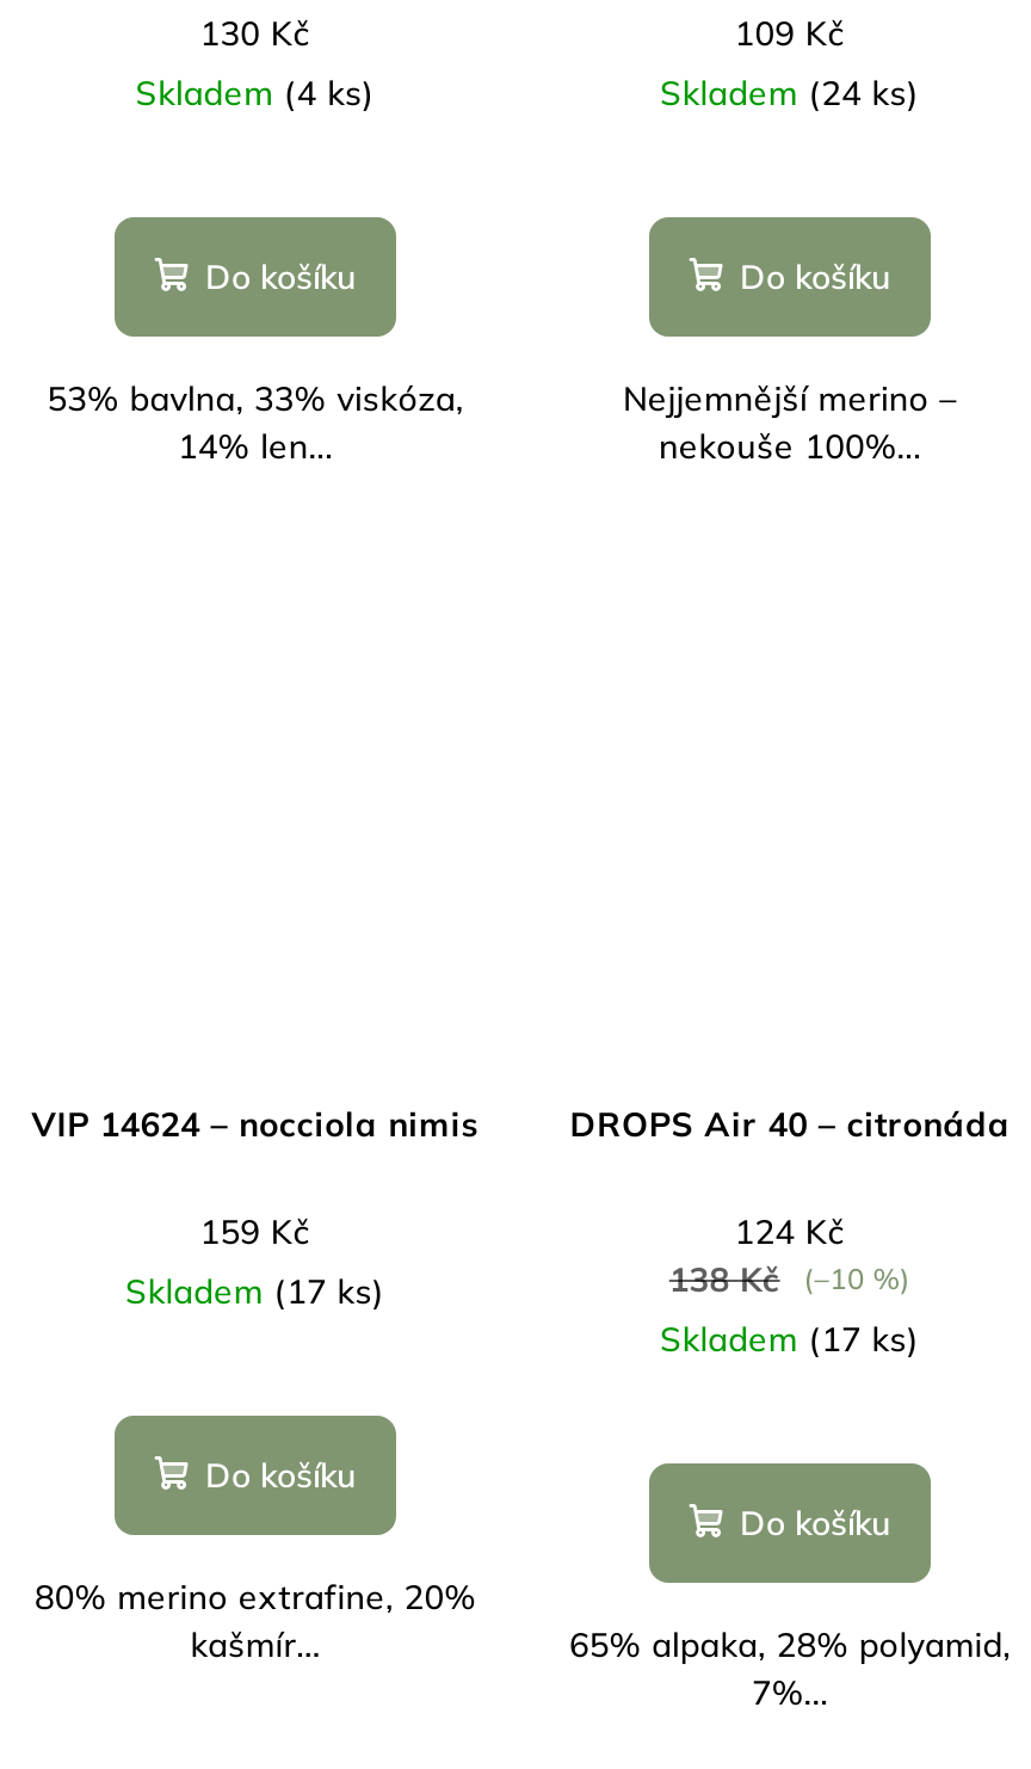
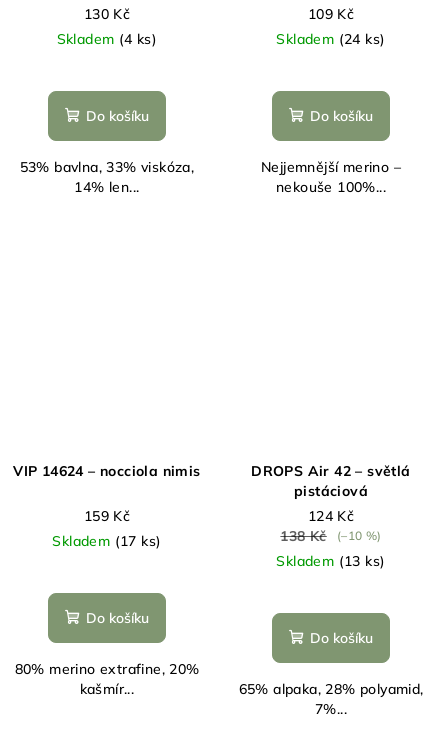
[570,1102,1010,1145] DROPS Air 40 – citronáda -> [251,461,411,499] DROPS Air 42 – světlá | pistáciová
[660,1317,920,1360] Skladem (17 ks) -> [276,551,385,569] Skladem (13 ks)

